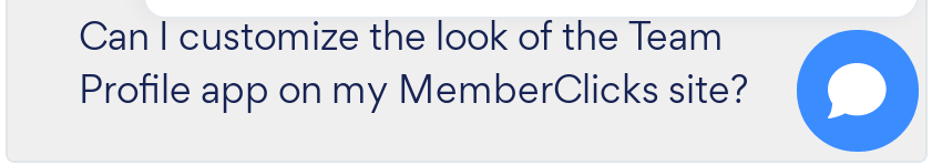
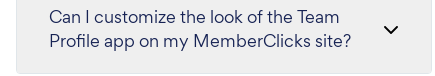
[795,27,921,155] [image] -> none

